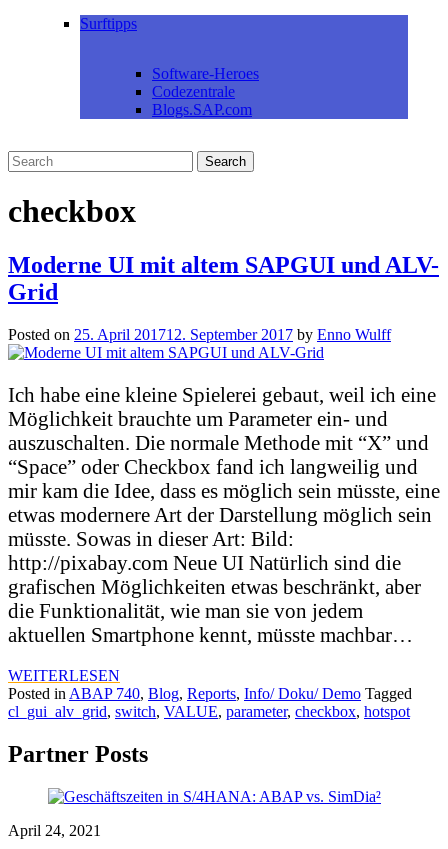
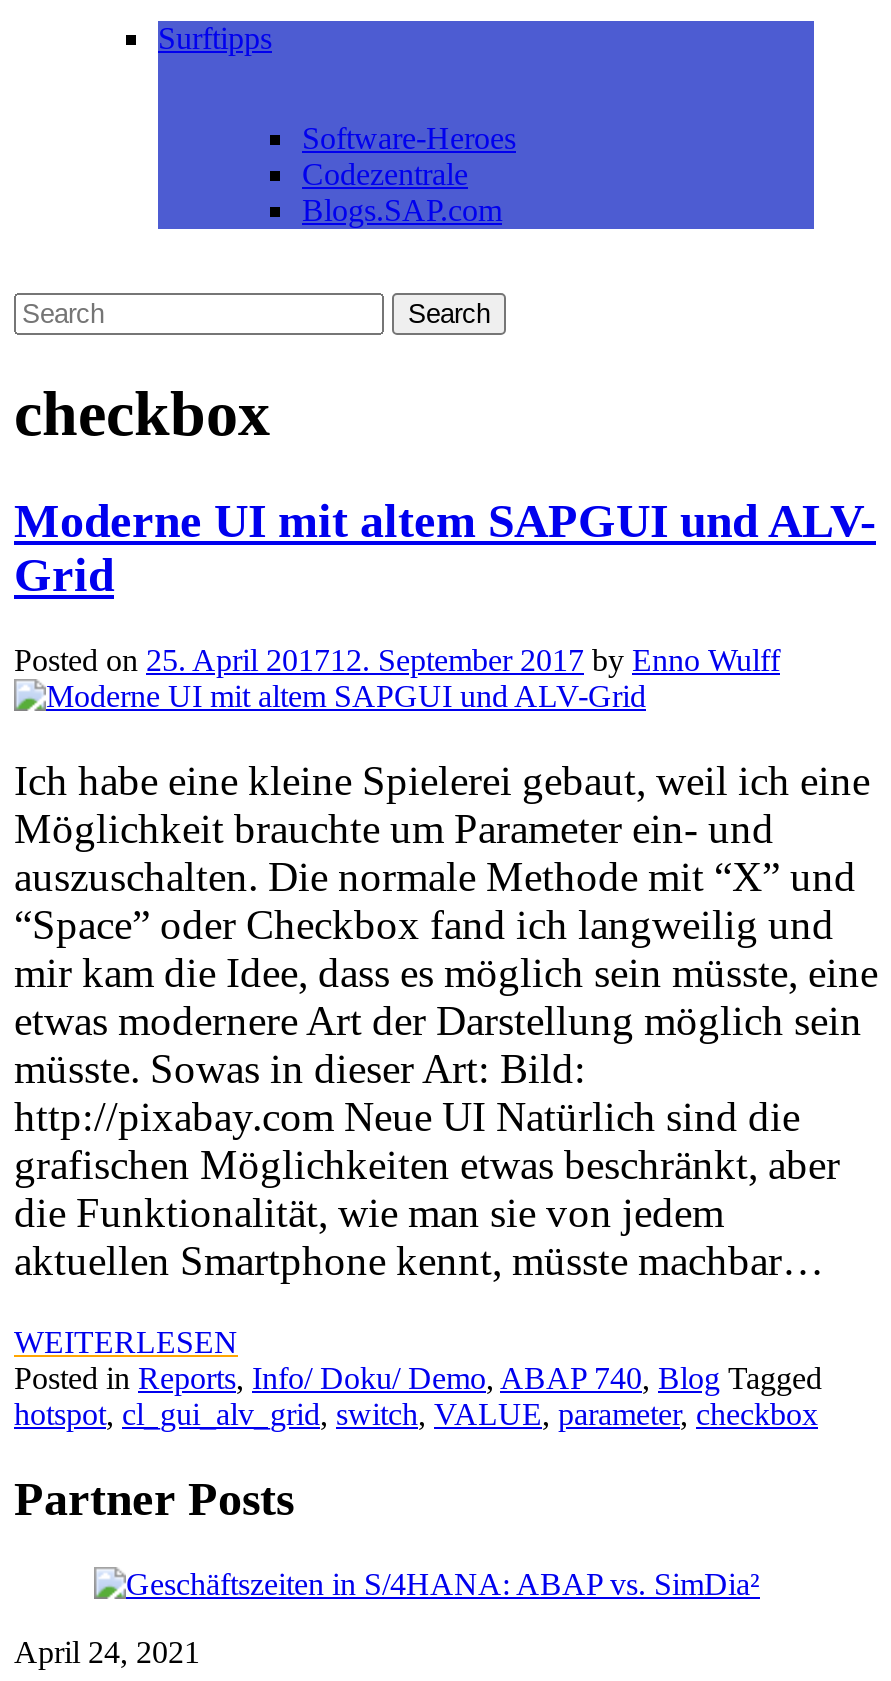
[8,685,412,720] Posted in ABAP 740, Blog, Reports, Info/ Doku/ Demo Tagged | cl_gui_alv_grid, switch, VALUE, parameter, checkbox, hotspot -> [14,1362,822,1432] Posted in Reports, Info/ Doku/ Demo, ABAP 740, Blog Tagged | hotspot, cl_gui_alv_grid, switch, VALUE, parameter, checkbox

